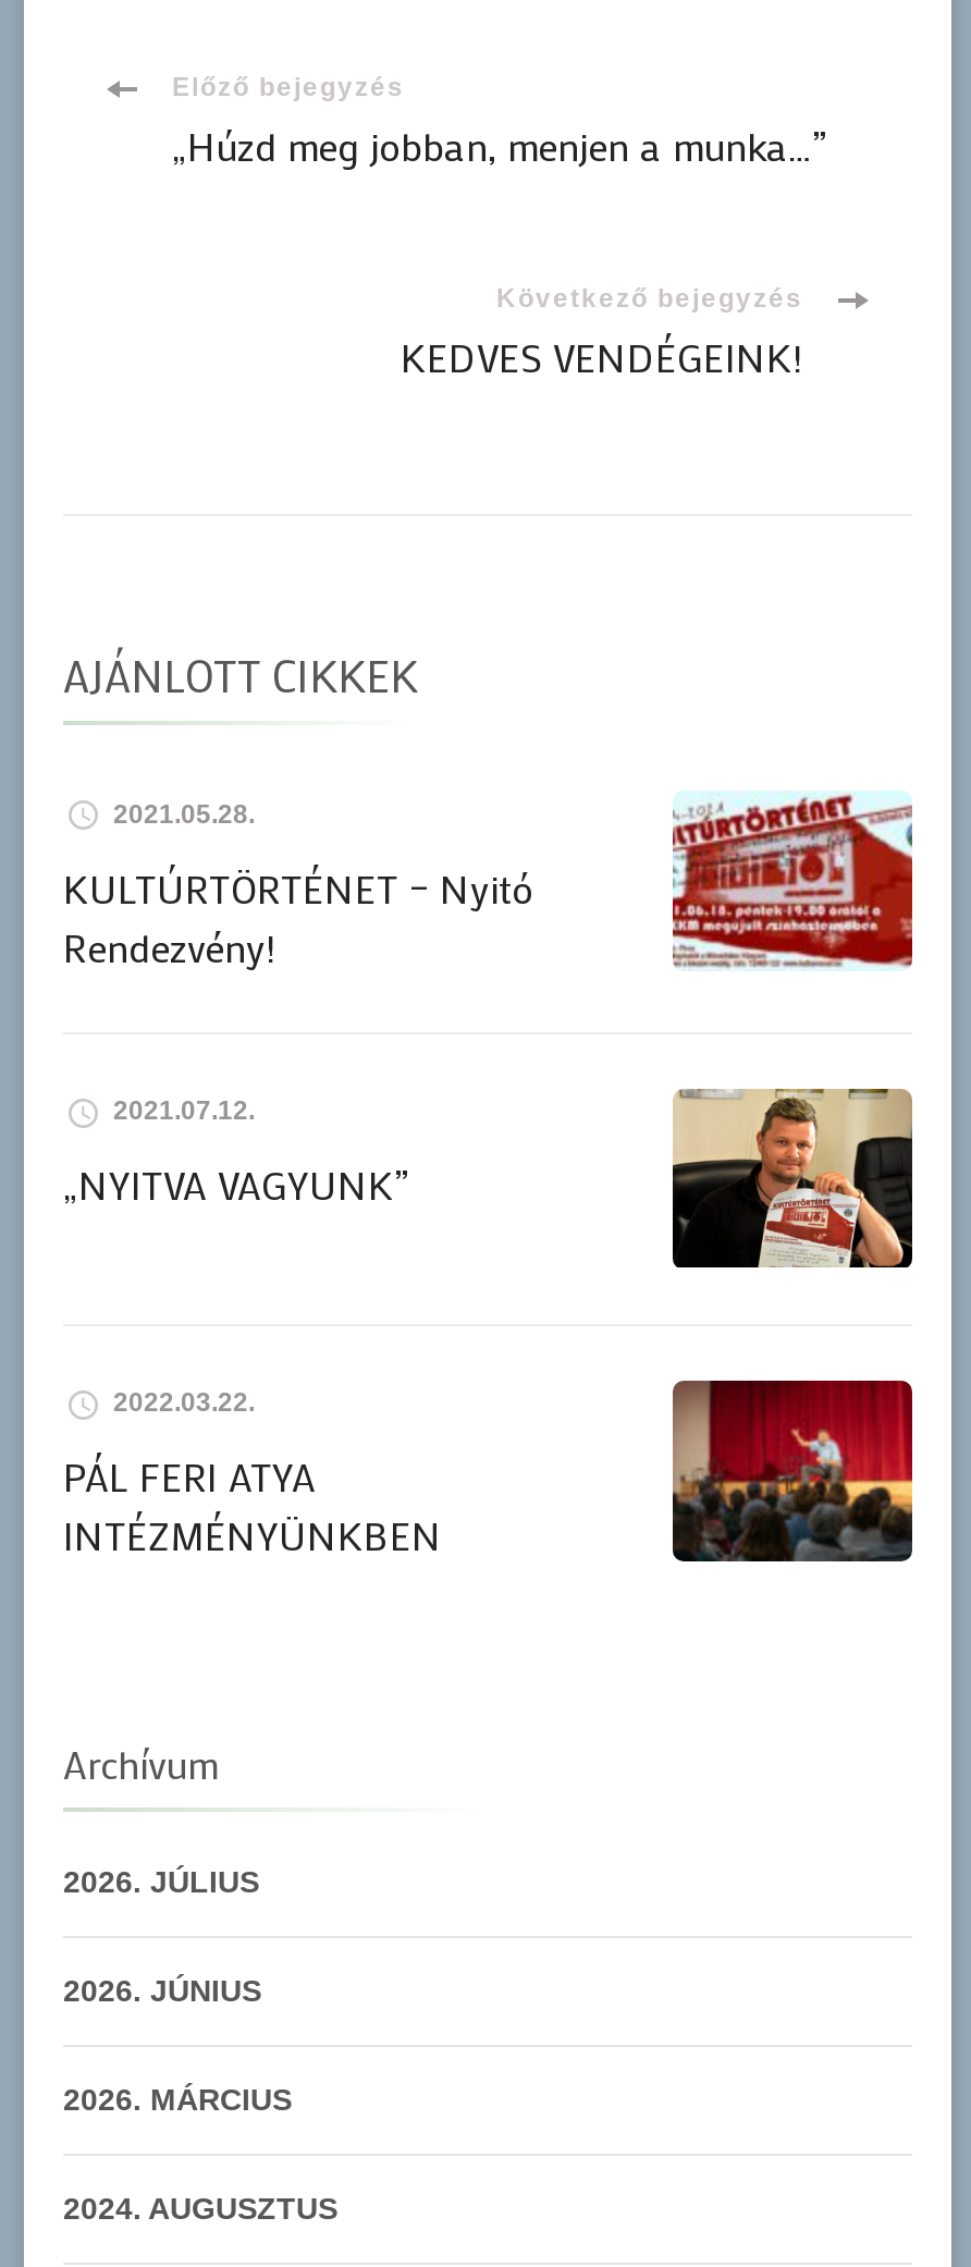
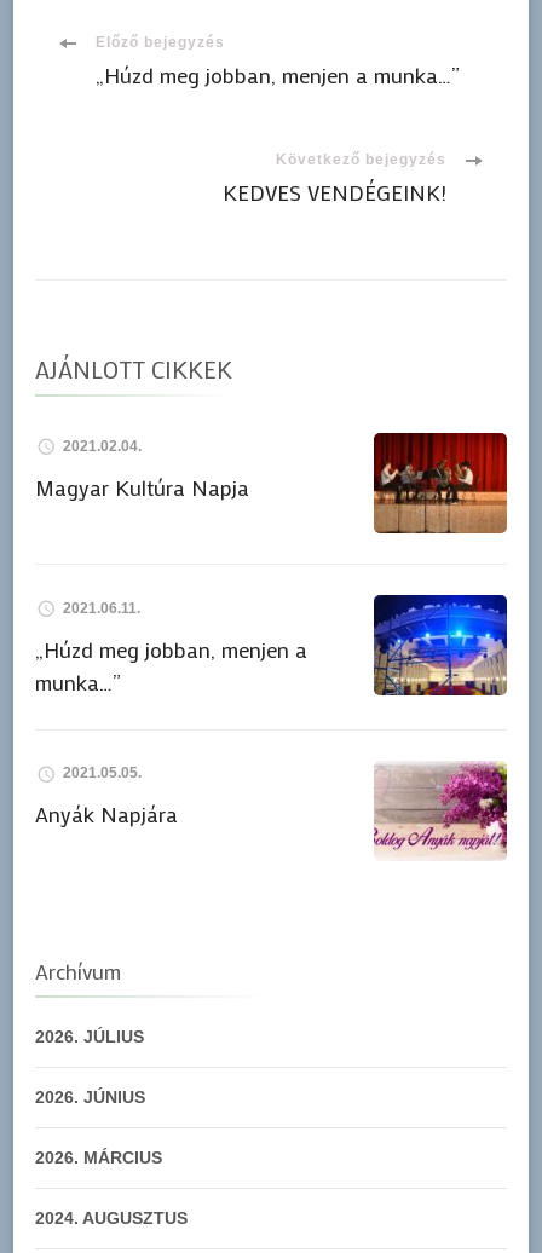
[113,799,255,830] 2021.05.28. -> [63,438,142,455] 2021.02.04.
[671,793,914,971] [image] -> [373,432,508,535] [image]
[63,862,533,973] KULTÚRTÖRTÉNET – Nyitó | Rendezvény! -> [35,473,249,502] Magyar Kultúra Napja
[113,1096,255,1127] 2021.07.12. -> [63,600,140,617] 2021.06.11.
[671,1087,914,1270] [image] -> [373,594,508,697] [image]
[63,1160,409,1212] „NYITVA VAGYUNK” -> [35,635,307,697] „Húzd meg jobban, menjen a | munka…”
[113,1388,255,1419] 2022.03.22. -> [63,765,142,782] 2021.05.05.
[671,1378,914,1564] [image] -> [373,761,508,859] [image]
[63,1451,442,1563] PÁL FERI ATYA | INTÉZMÉNYÜNKBEN -> [35,800,178,829] Anyák Napjára

